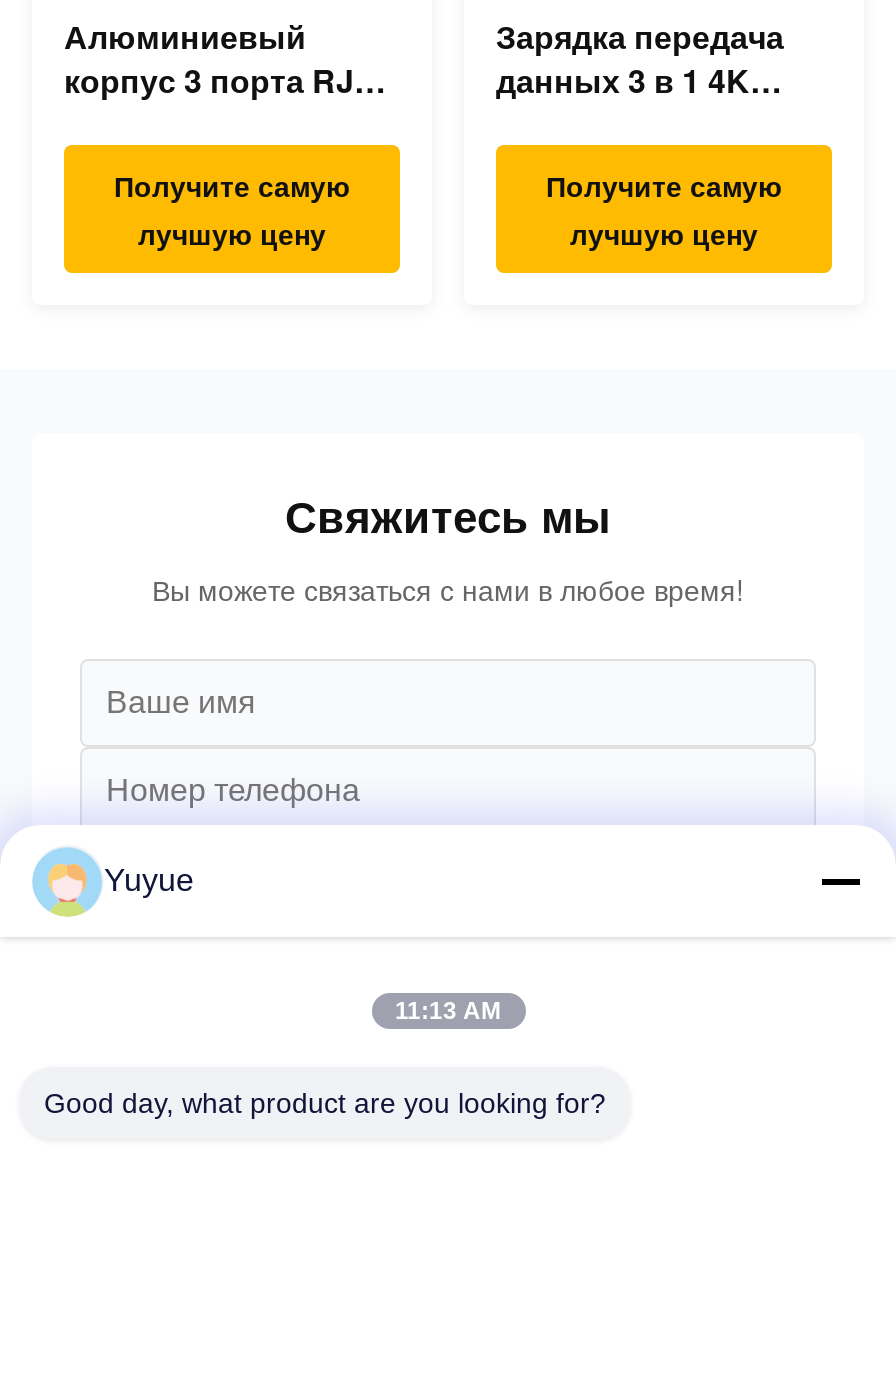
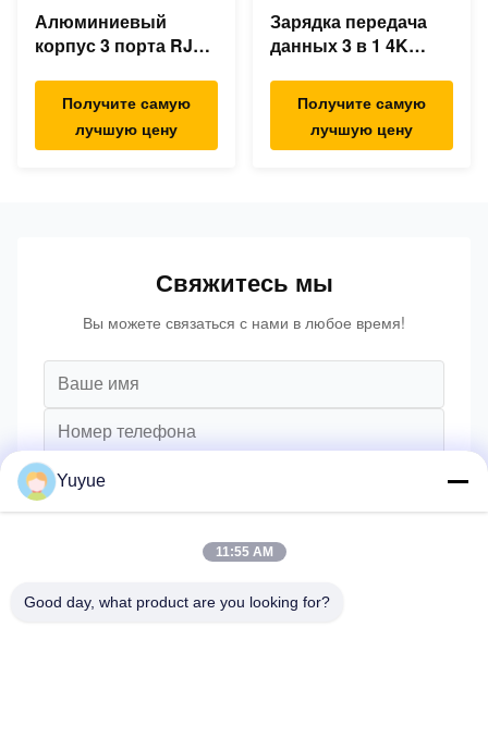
[395,997,501,1025] 11:13 AM -> [215,544,273,560] 11:55 AM

